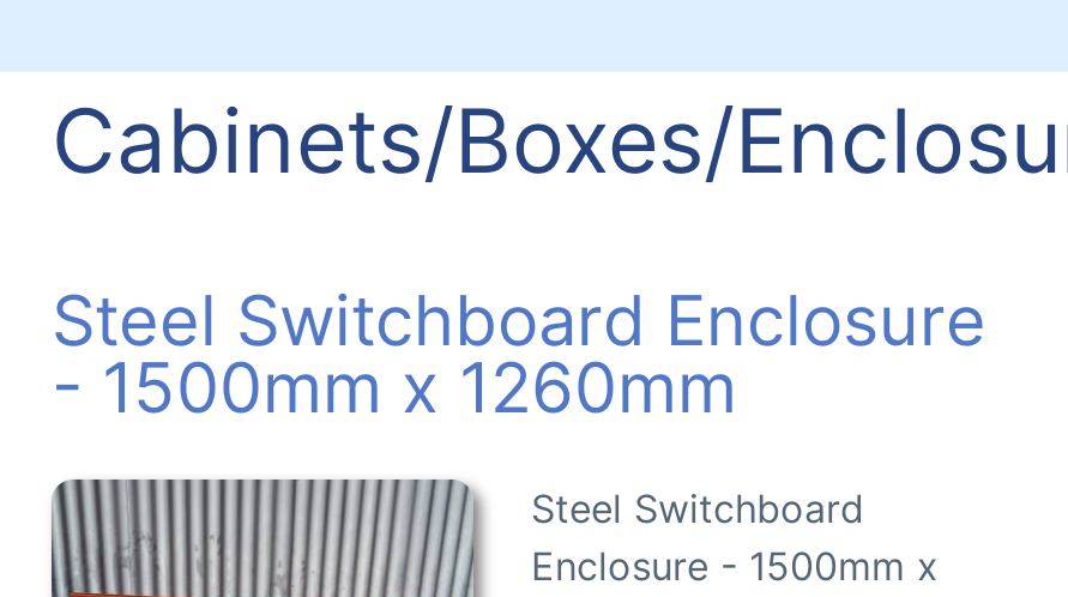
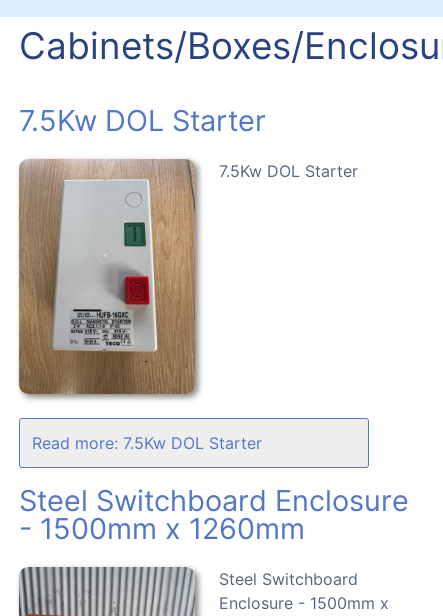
none -> [18,103,358,400] [image] | 7.5Kw DOL Starter | 7.5Kw DOL Starter
none -> [32,433,262,453] Read more: 7.5Kw DOL Starter

